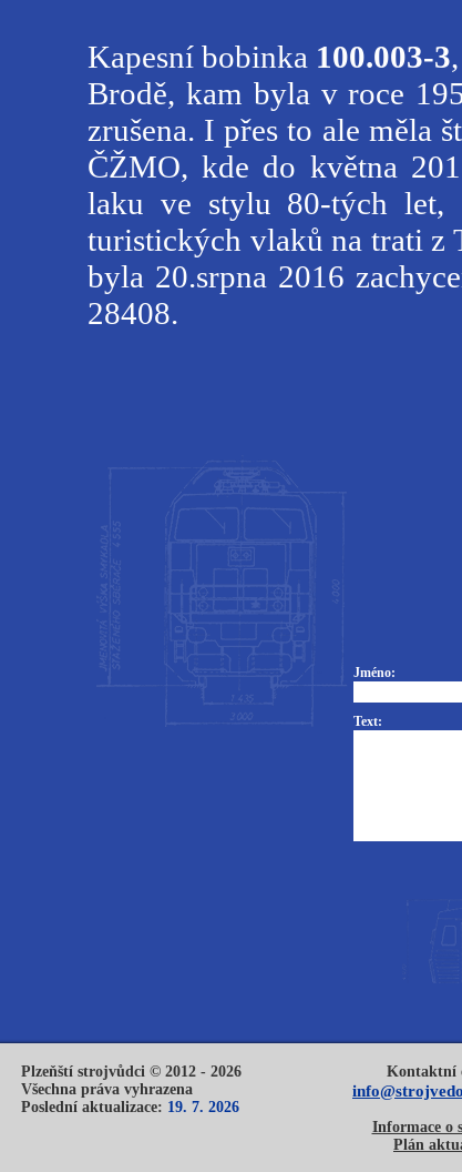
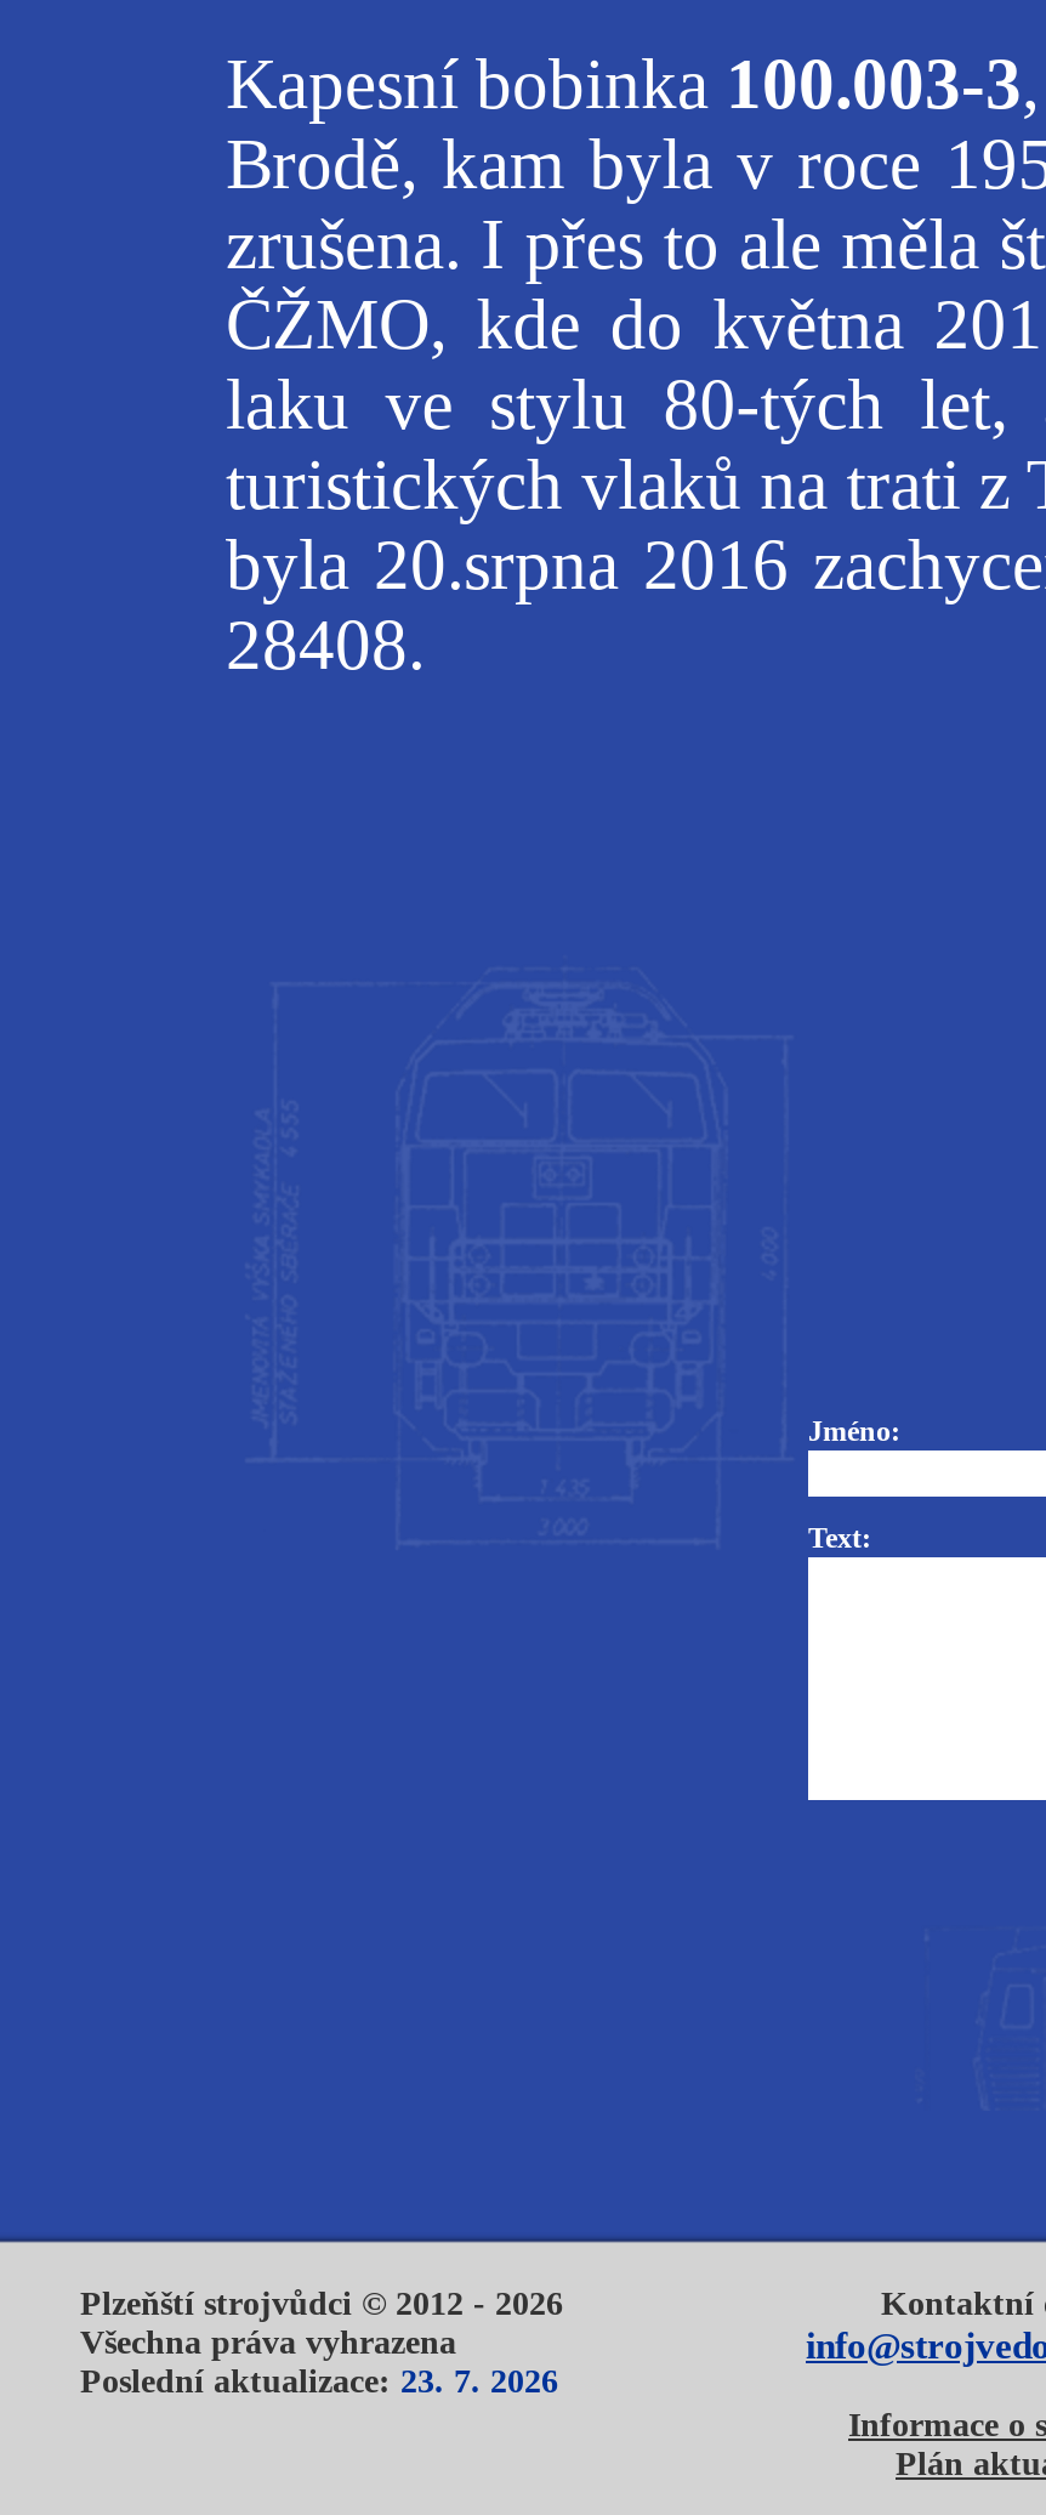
[21,1099,239,1116] Poslední aktualizace: 19. 7. 2026 -> [80,2364,558,2400] Poslední aktualizace: 23. 7. 2026

